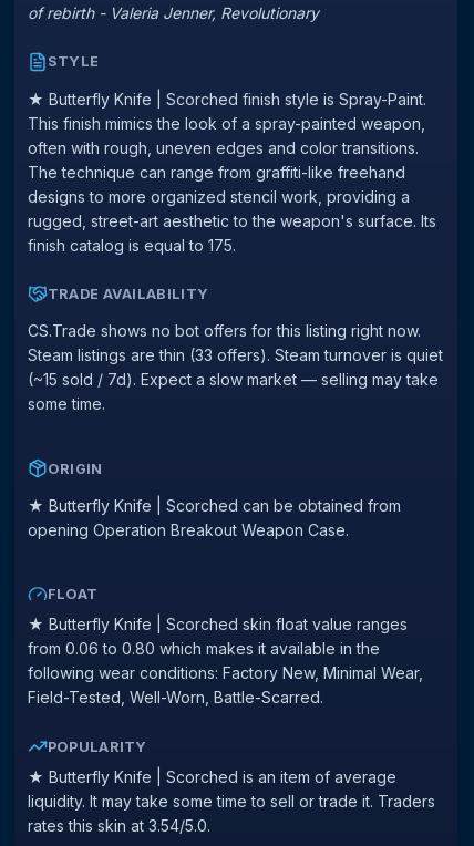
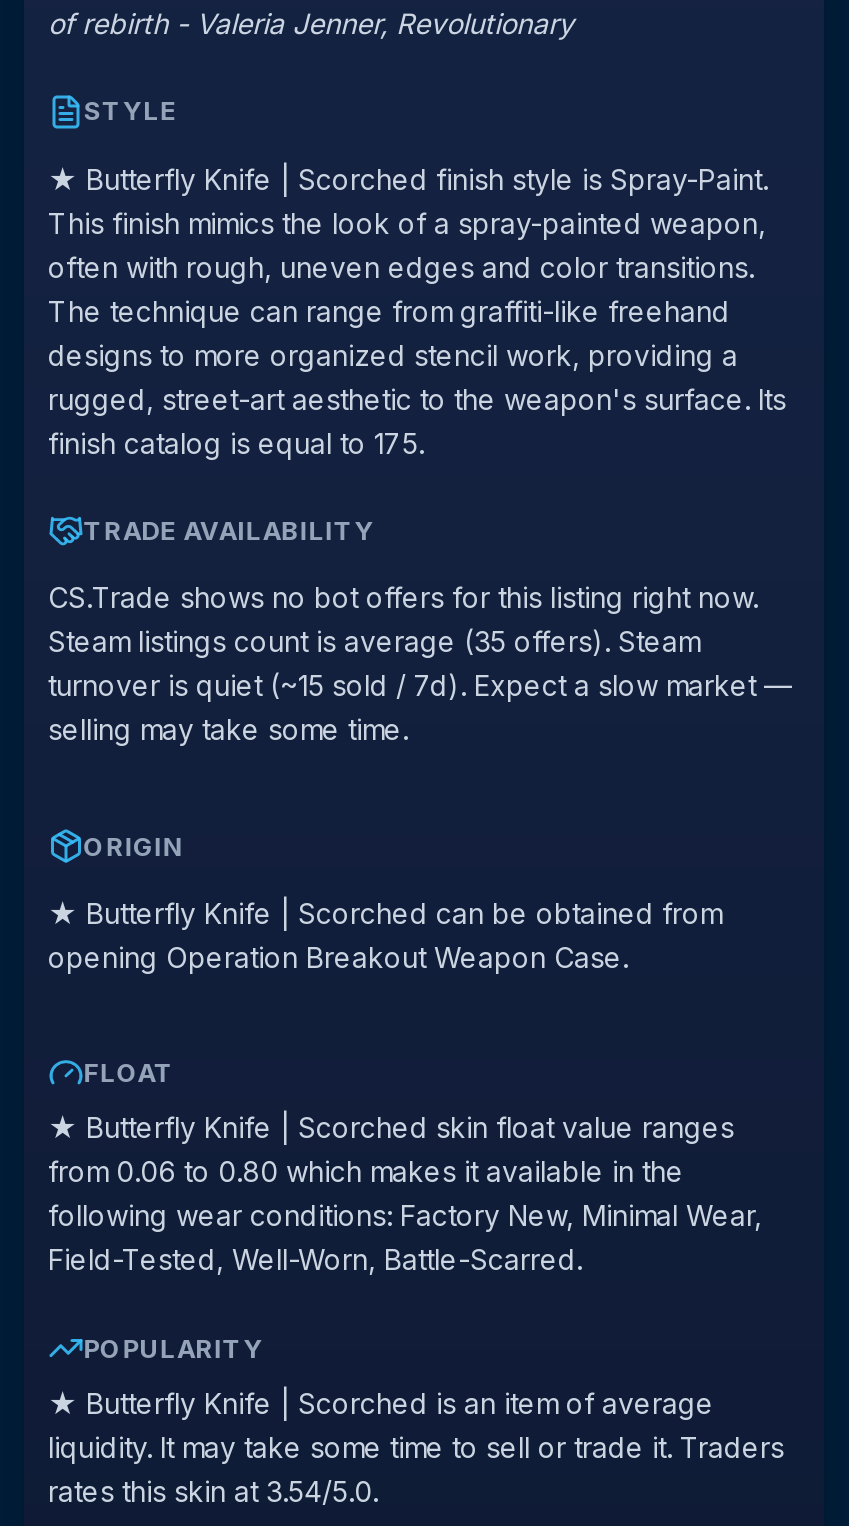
[28,346,443,413] Steam listings are thin (33 offers). Steam turnover is quiet | (~15 sold / 7d). Expect a slow market — selling may take | some time. -> [48,625,792,747] Steam listings count is average (35 offers). Steam | turnover is quiet (~15 sold / 7d). Expect a slow market — | selling may take some time.

